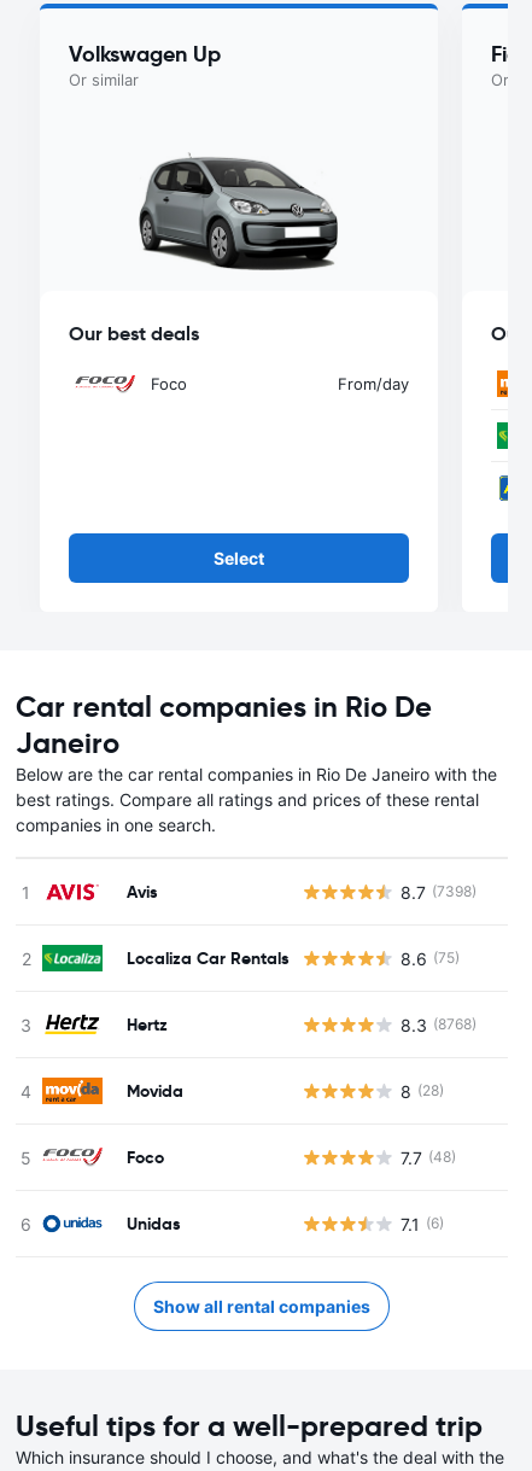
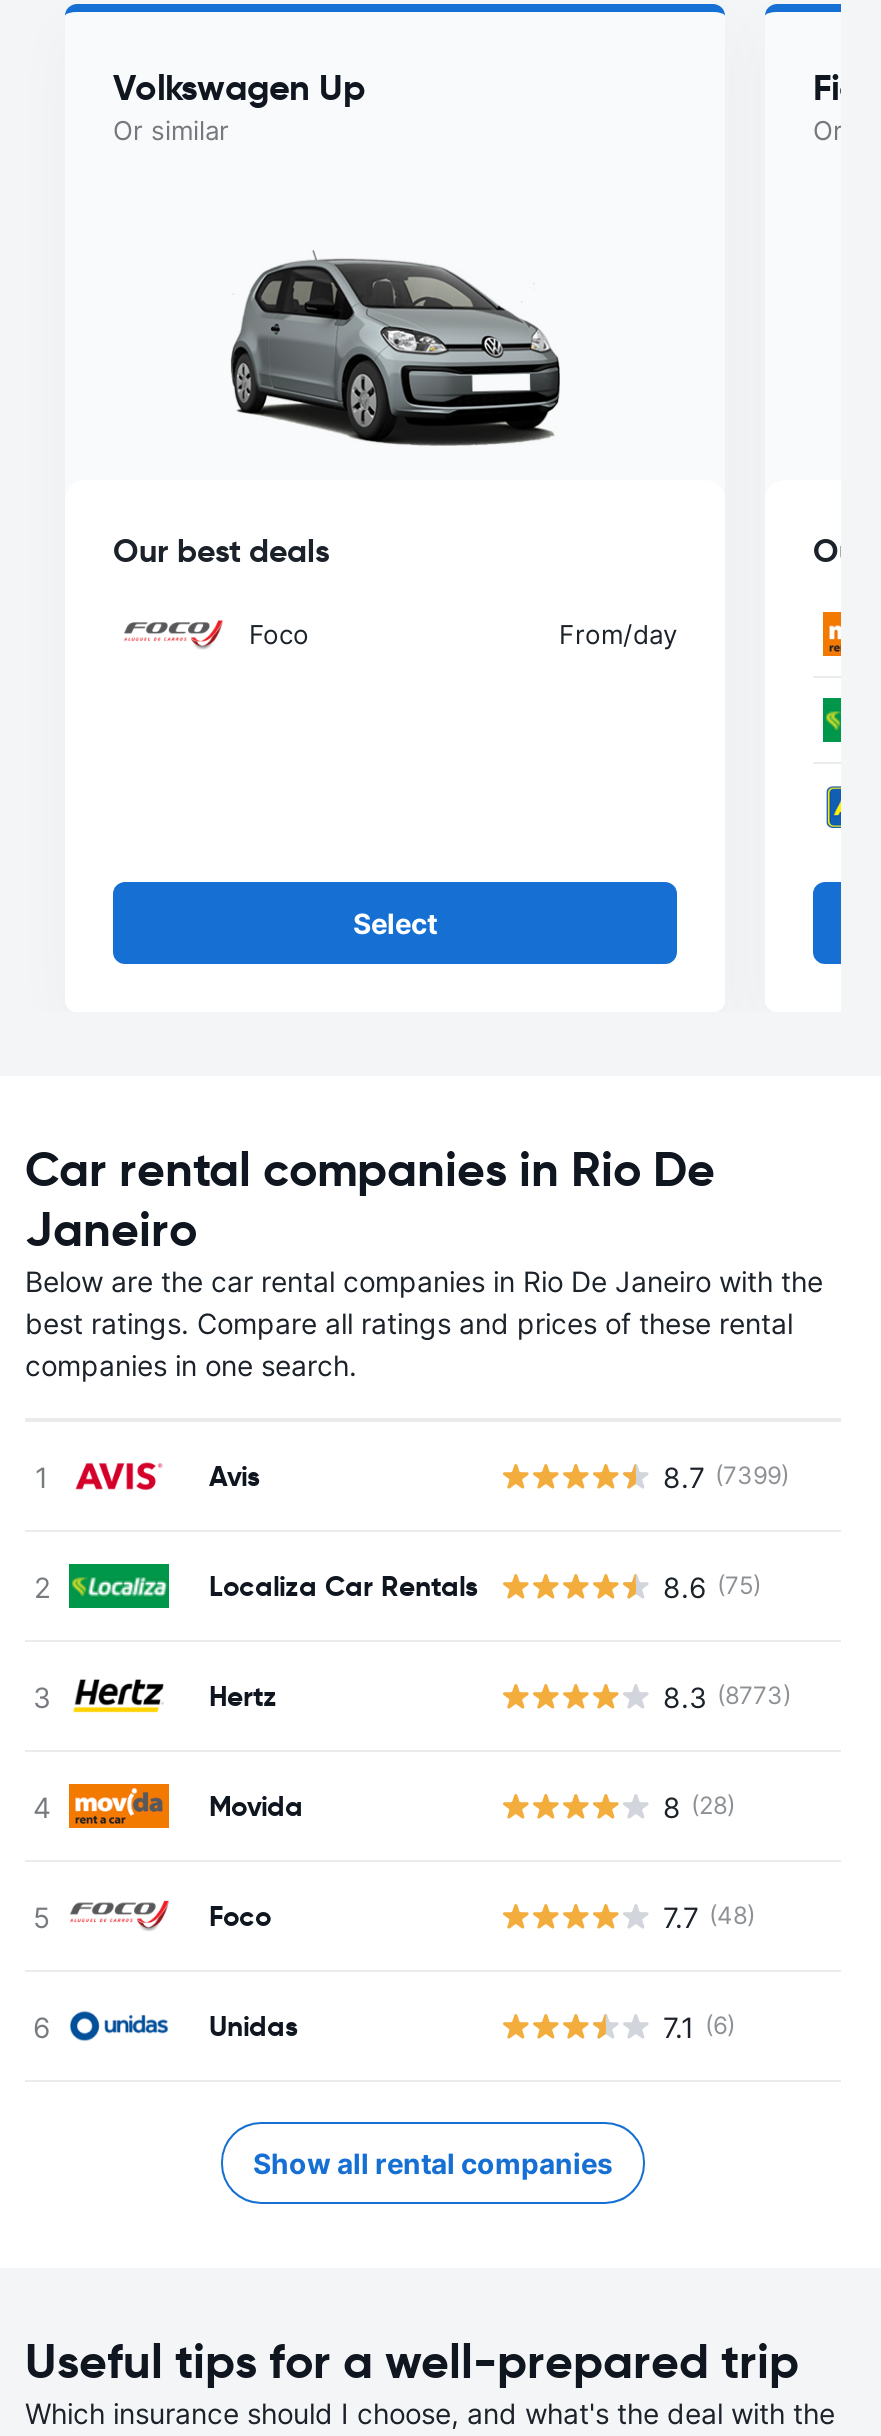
[401,882,477,902] 8.7 (7398) -> [663,1459,789,1493] 8.7 (7399)
[401,1014,477,1035] 8.3 (8768) -> [663,1679,791,1713] 8.3 (8773)

